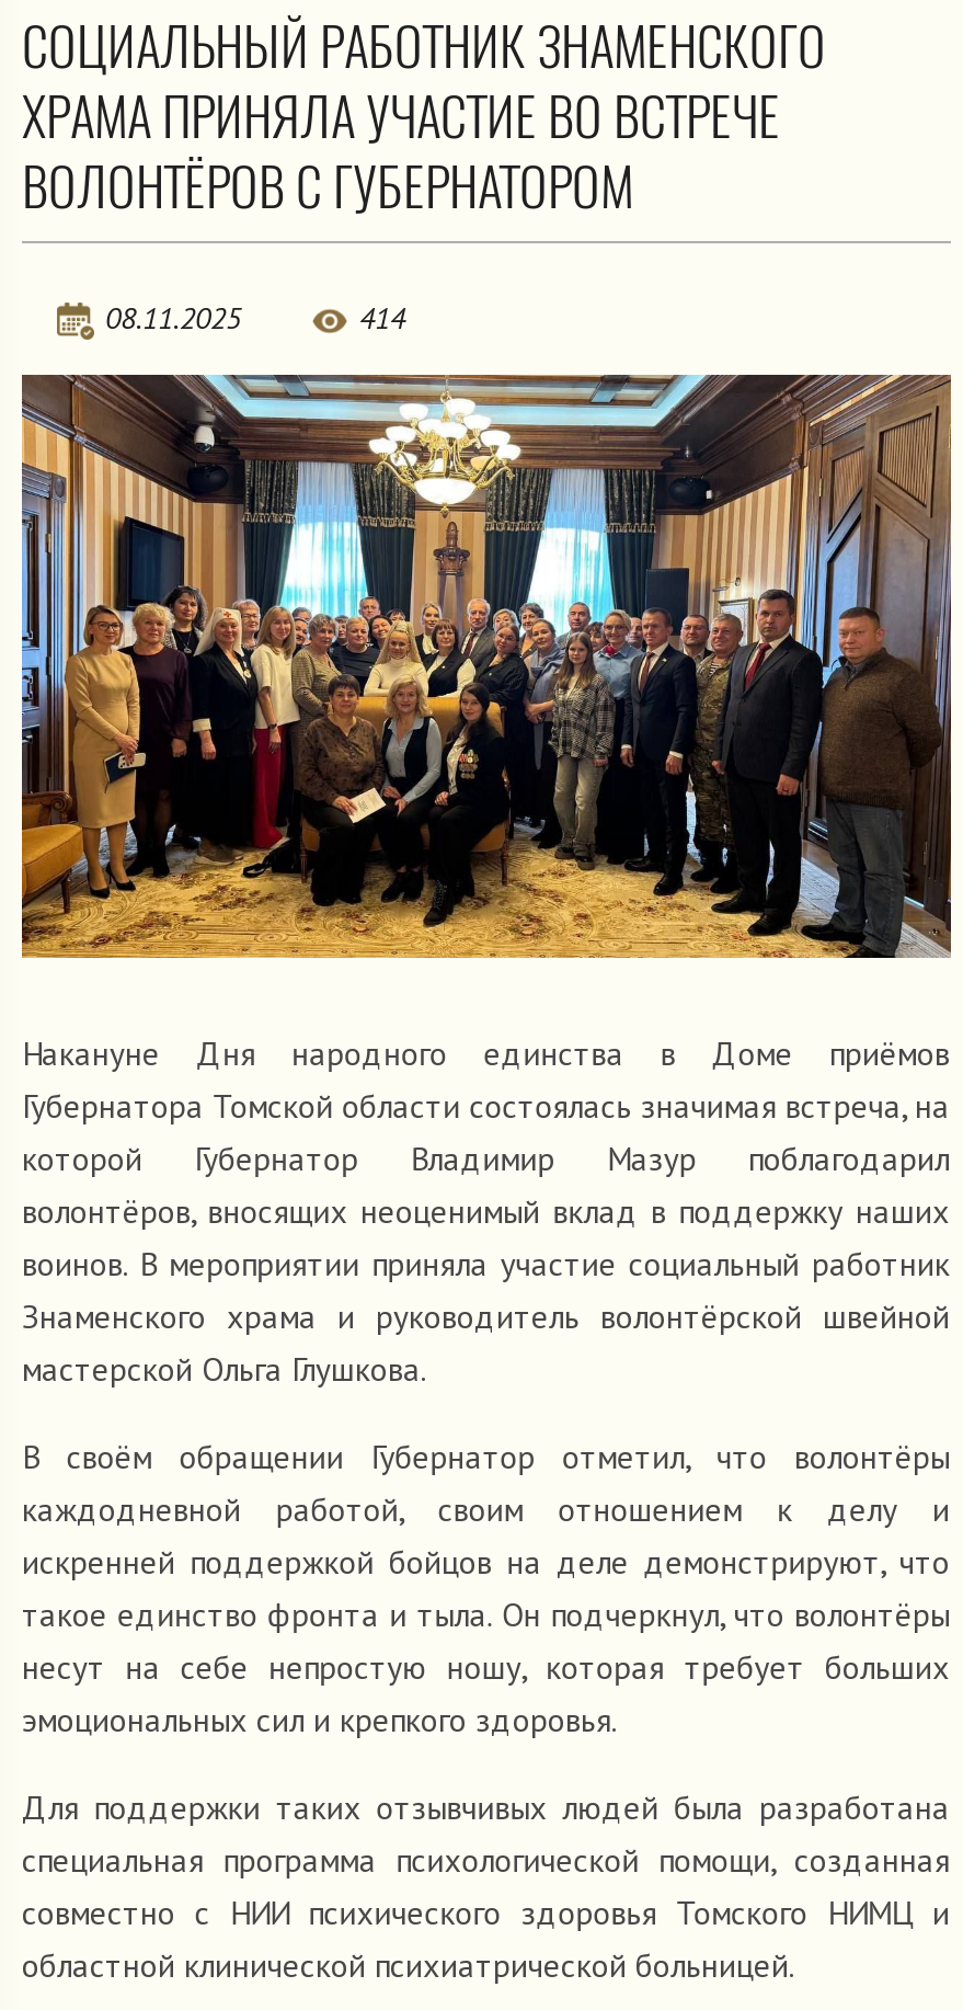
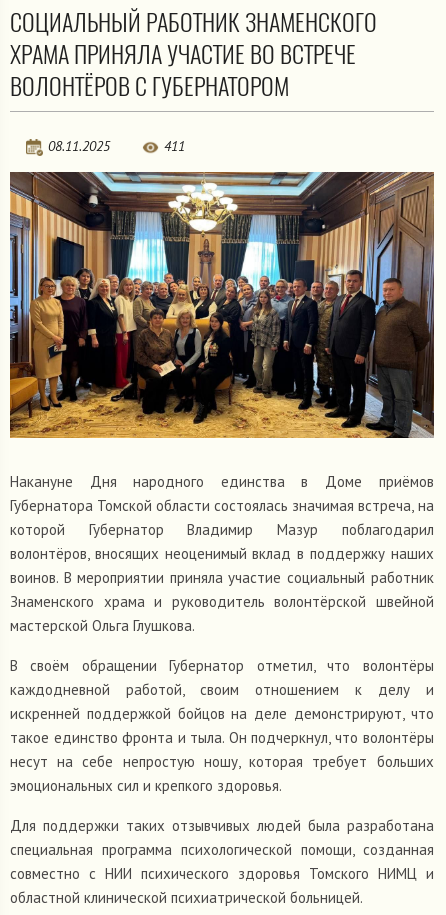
[359,298,405,337] 414 -> [164,137,185,155] 411

